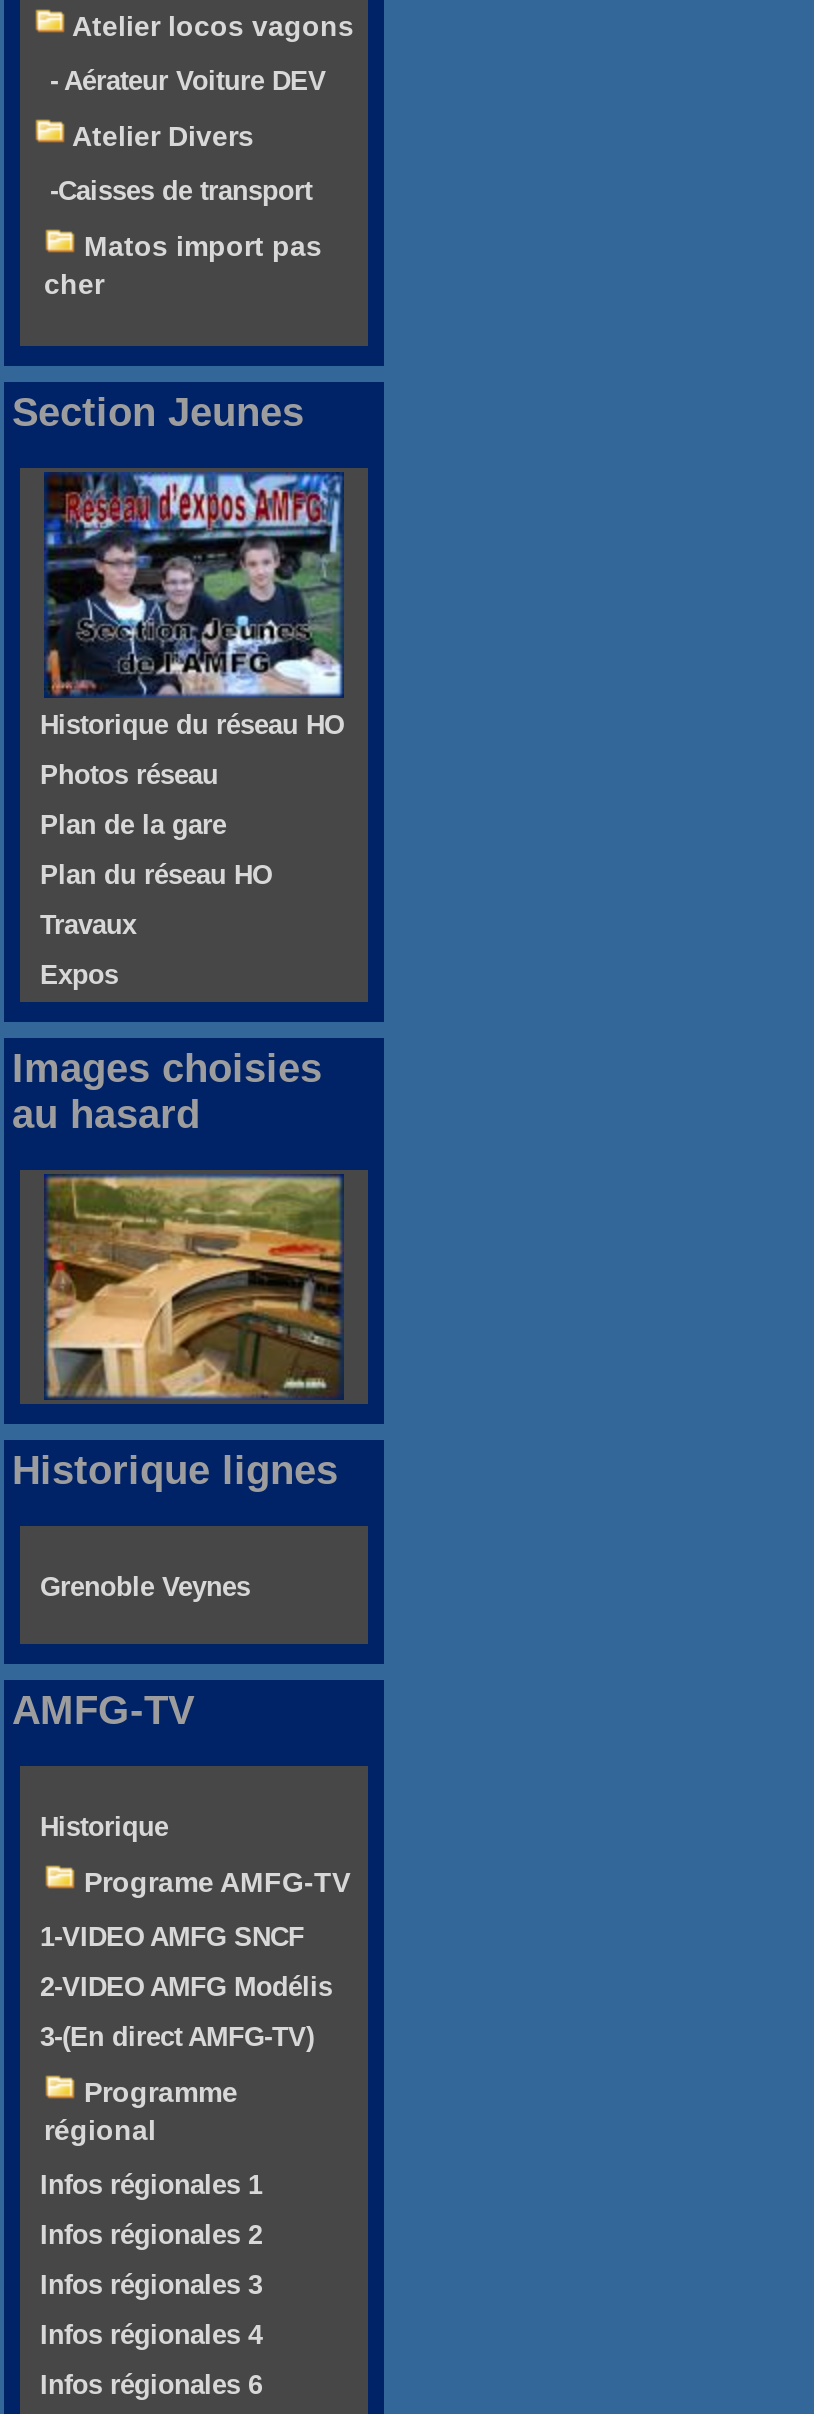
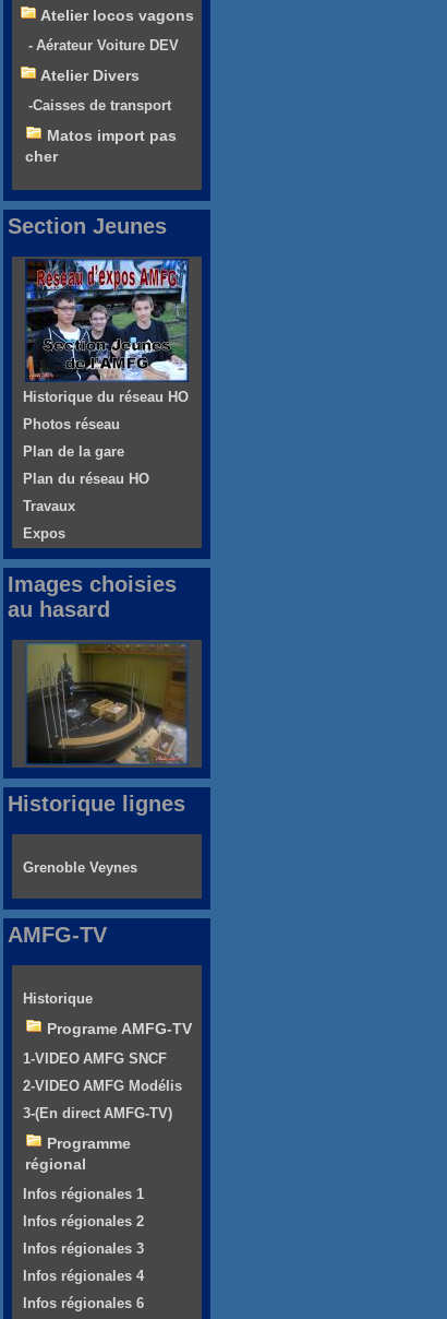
[44,1174,344,1400] [image] -> [25,642,189,765] [image]

